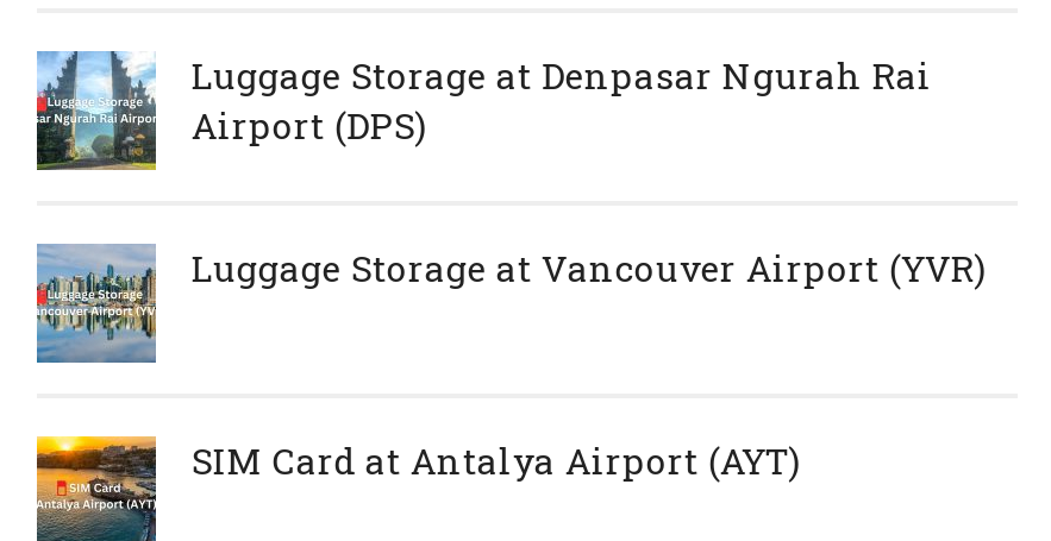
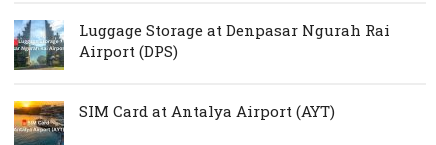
[35,243,986,365] [image] | Luggage Storage at Vancouver Airport (YVR) -> none

